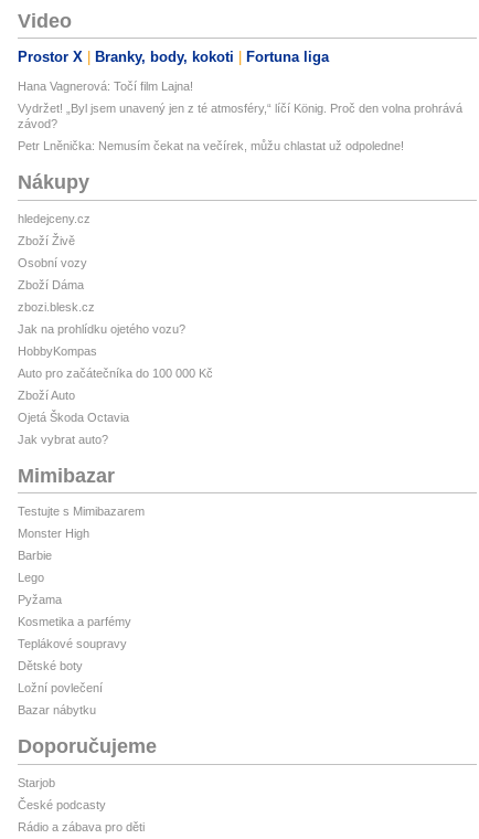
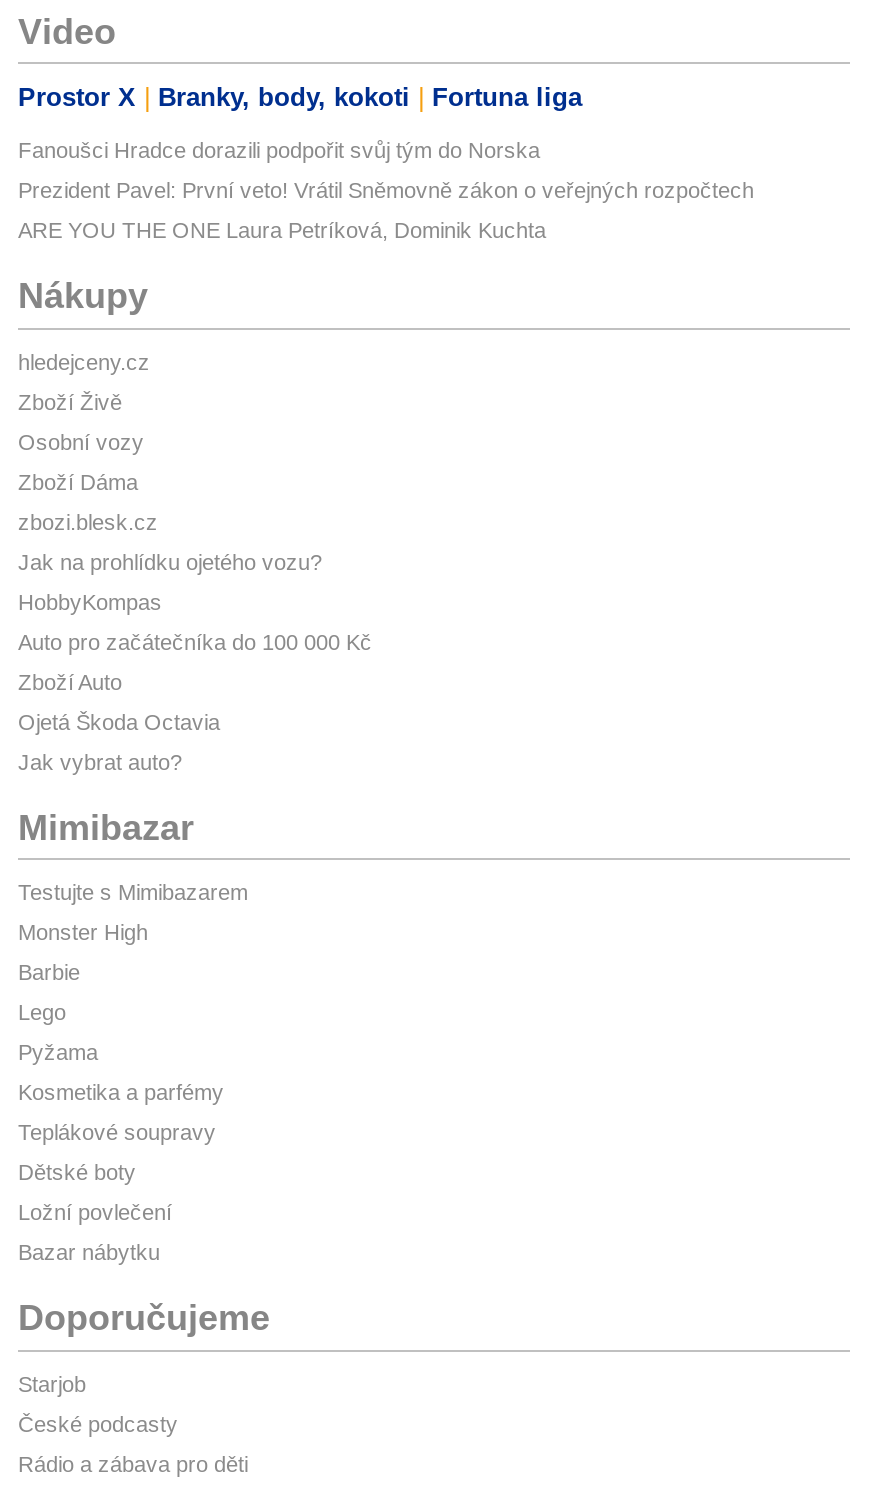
[18,80,193,93] Hana Vagnerová: Točí film Lajna! -> [18,139,540,163] Fanoušci Hradce dorazili podpořit svůj tým do Norska
[18,102,462,131] Vydržet! „Byl jsem unavený jen z té atmosféry,“ líčí König. Proč den volna prohrává | závod? -> [18,179,754,203] Prezident Pavel: První veto! Vrátil Sněmovně zákon o veřejných rozpočtech
[18,140,404,153] Petr Lněnička: Nemusím čekat na večírek, můžu chlastat už odpoledne! -> [18,219,546,243] ARE YOU THE ONE Laura Petríková, Dominik Kuchta

